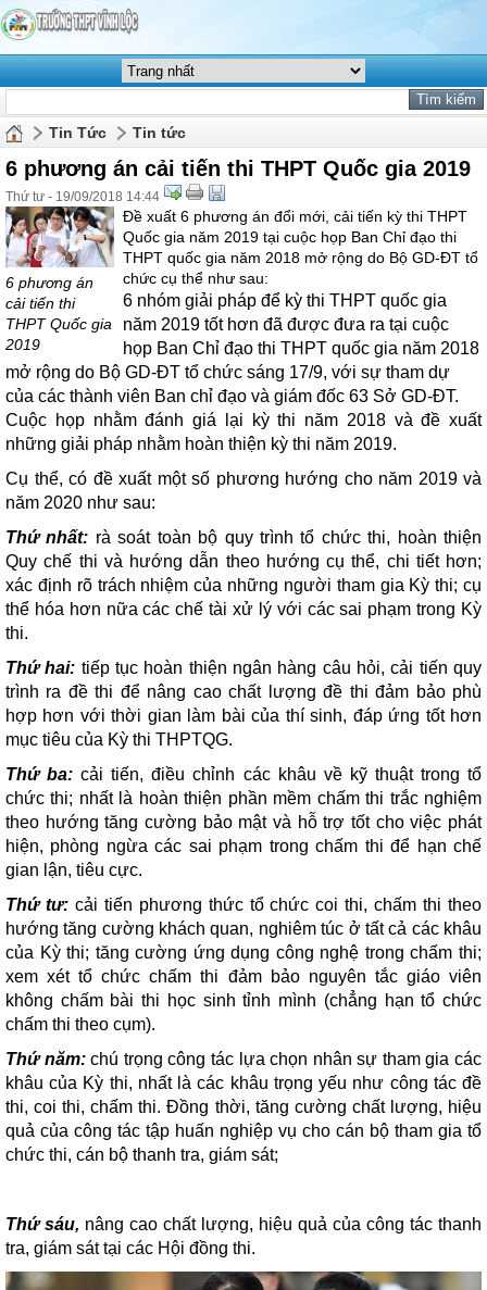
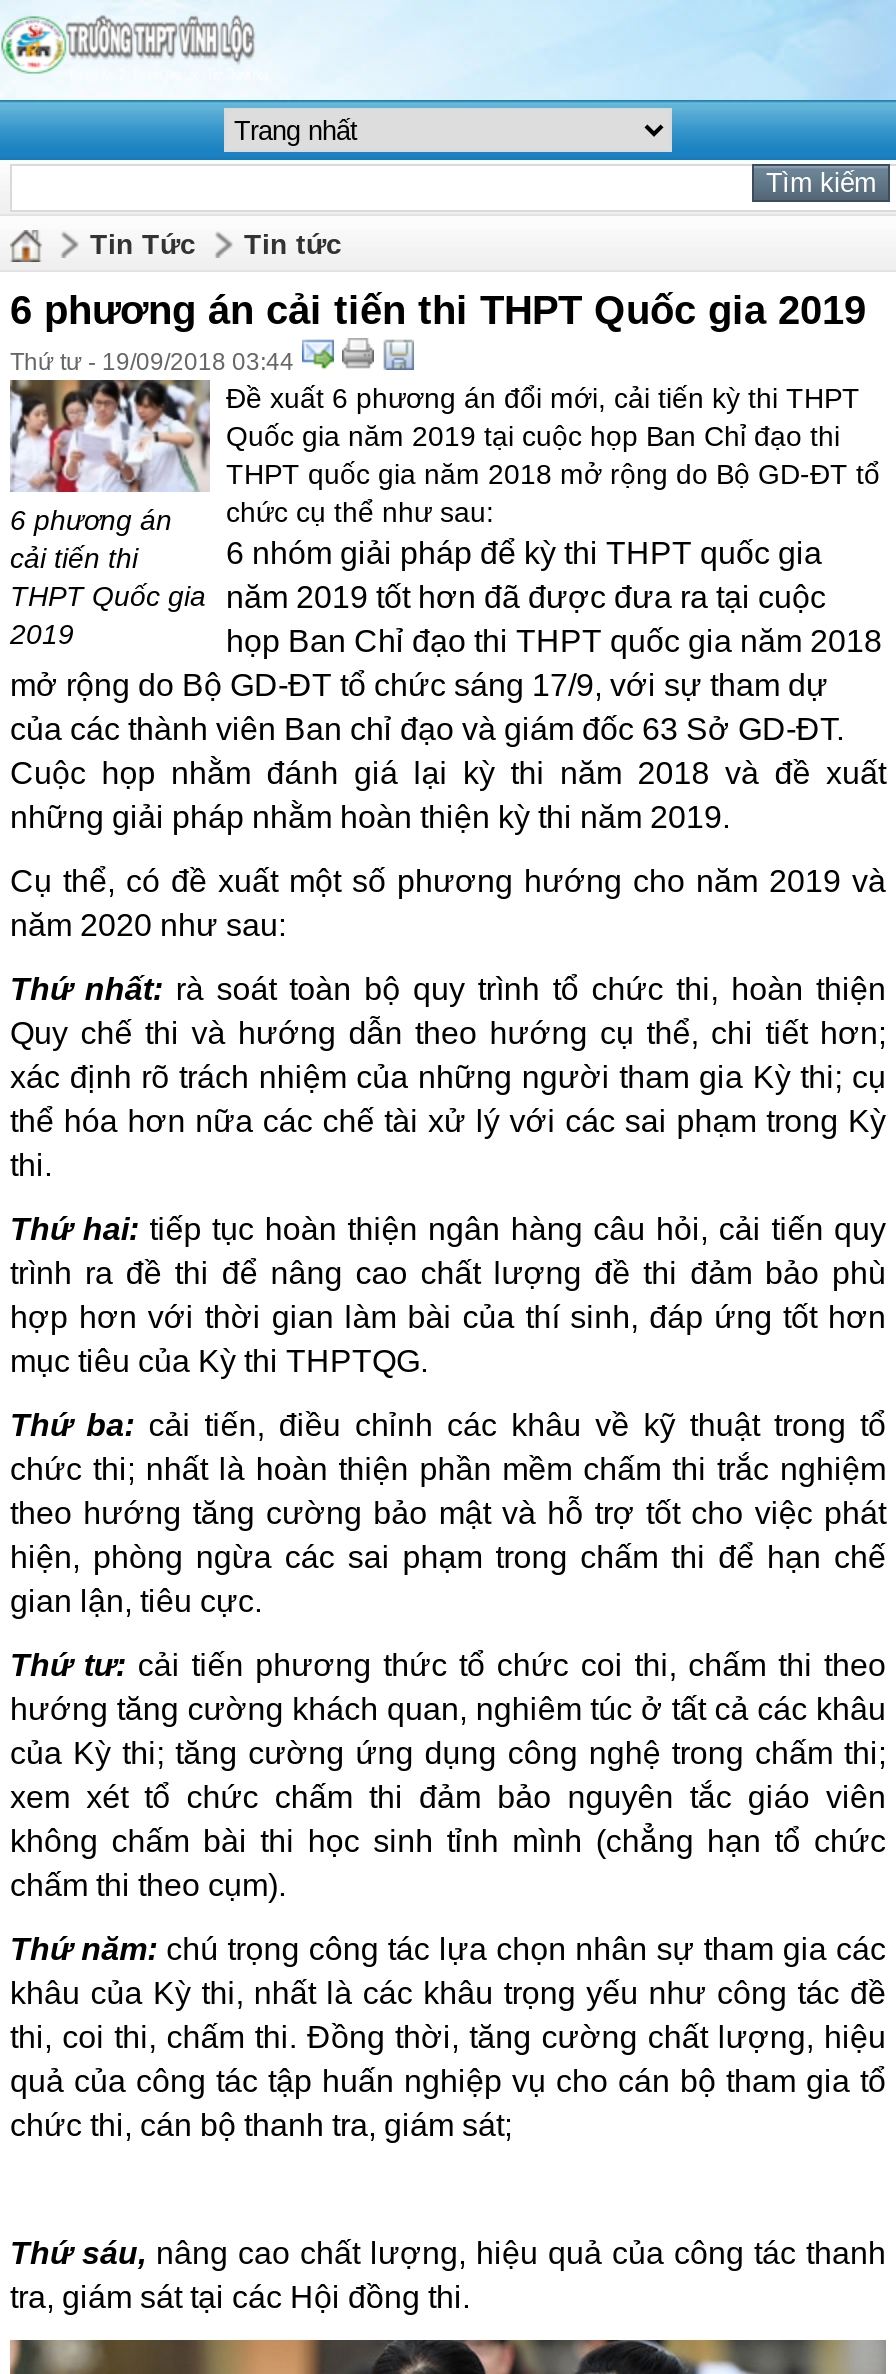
[5,189,160,204] Thứ tư - 19/09/2018 14:44 -> [10,348,294,376] Thứ tư - 19/09/2018 03:44

